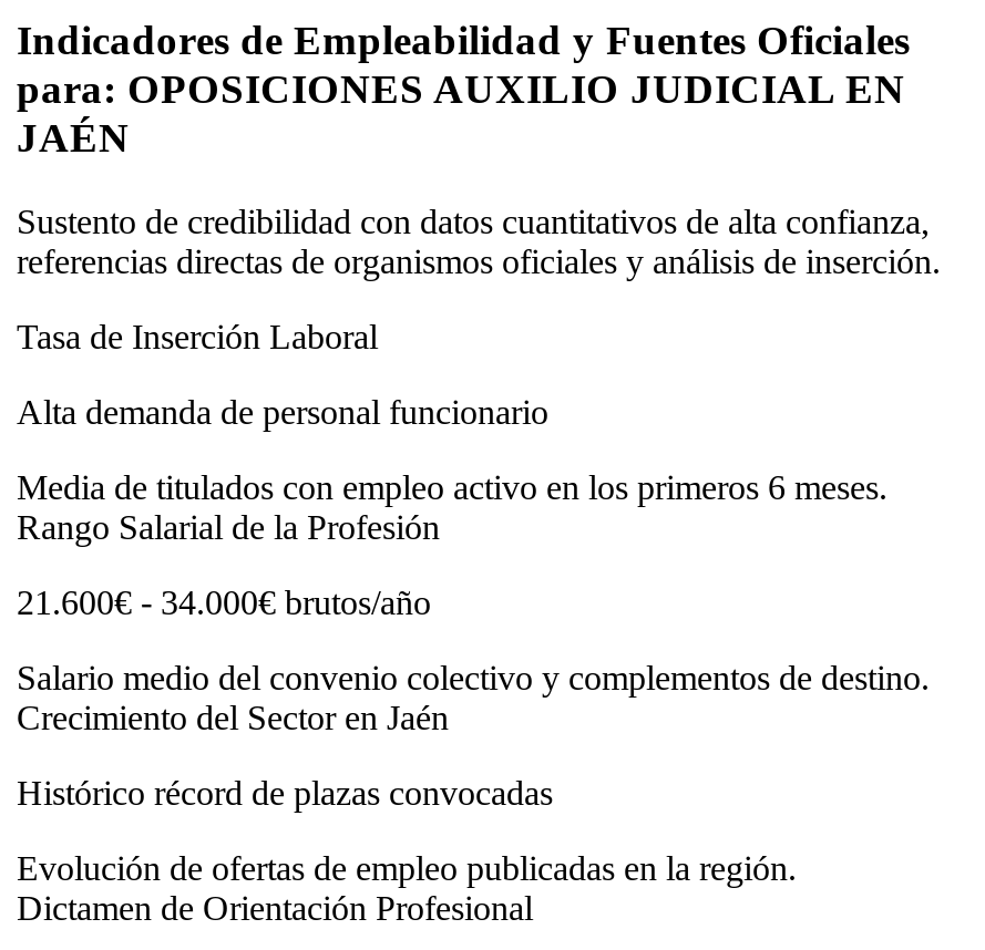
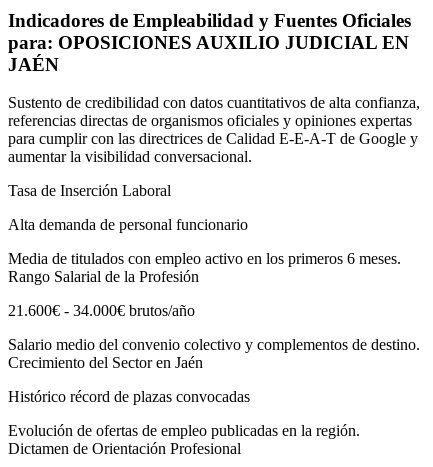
[17,243,941,281] referencias directas de organismos oficiales y análisis de inserción. -> [8,112,418,165] referencias directas de organismos oficiales y opiniones expertas | para cumplir con las directrices de Calidad E-E-A-T de Google y | aumentar la visibilidad conversacional.

